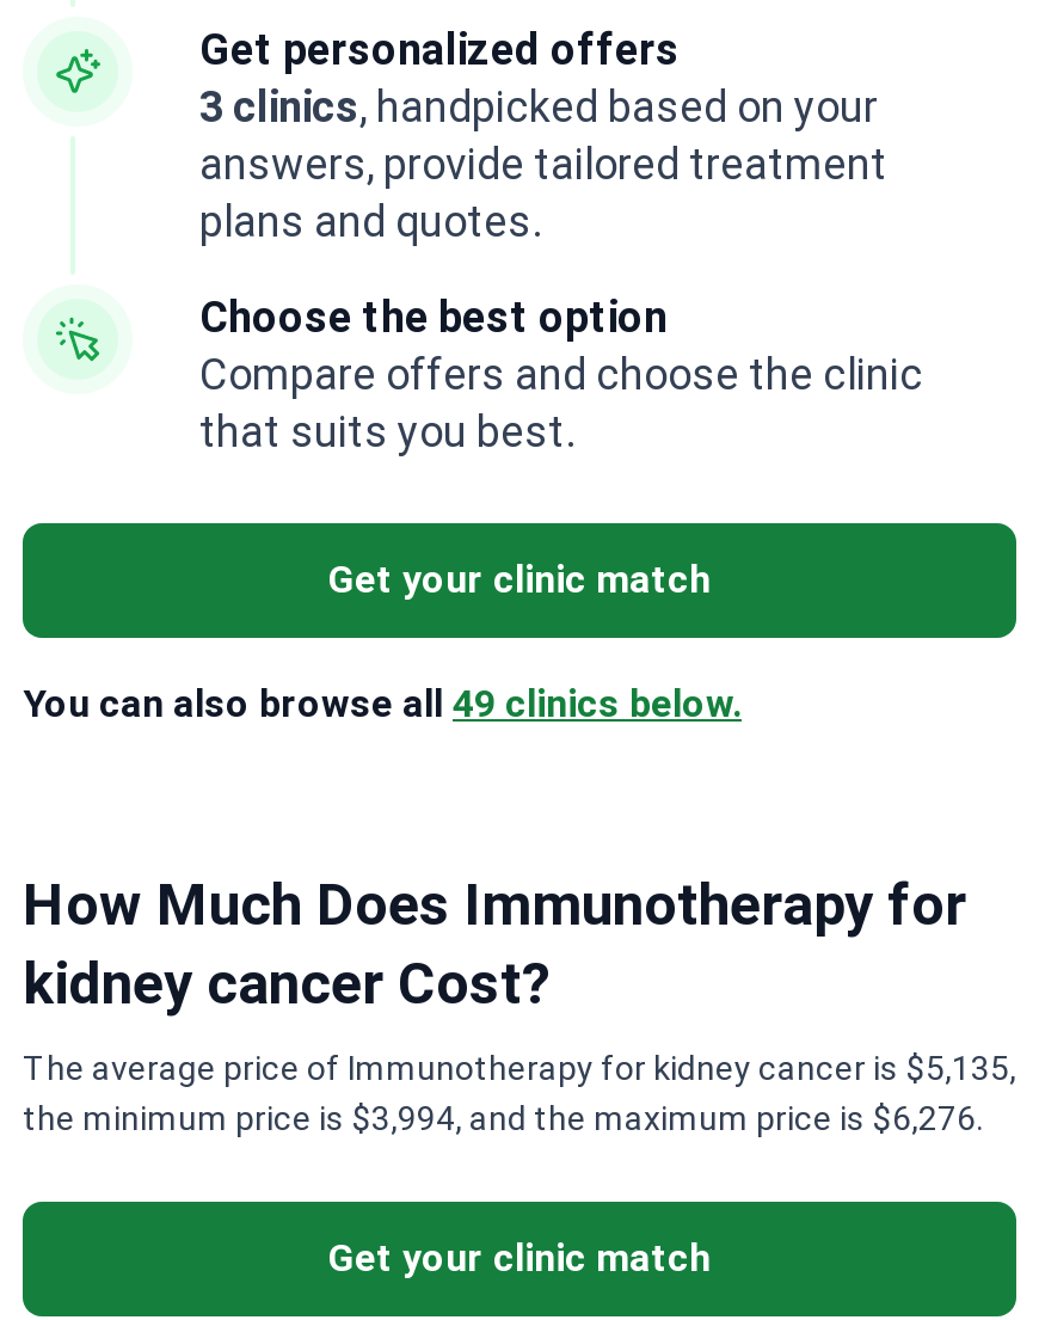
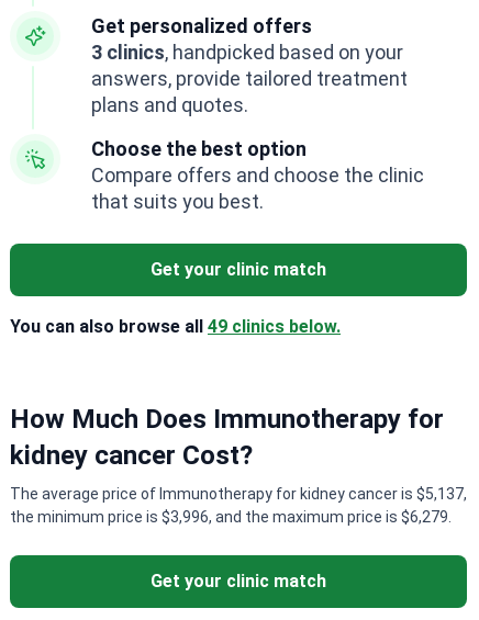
[23,1049,1016,1087] The average price of Immunotherapy for kidney cancer is $5,135, -> [10,485,467,503] The average price of Immunotherapy for kidney cancer is $5,137,
[23,1099,983,1137] the minimum price is $3,994, and the maximum price is $6,276. -> [10,508,452,526] the minimum price is $3,996, and the maximum price is $6,279.

